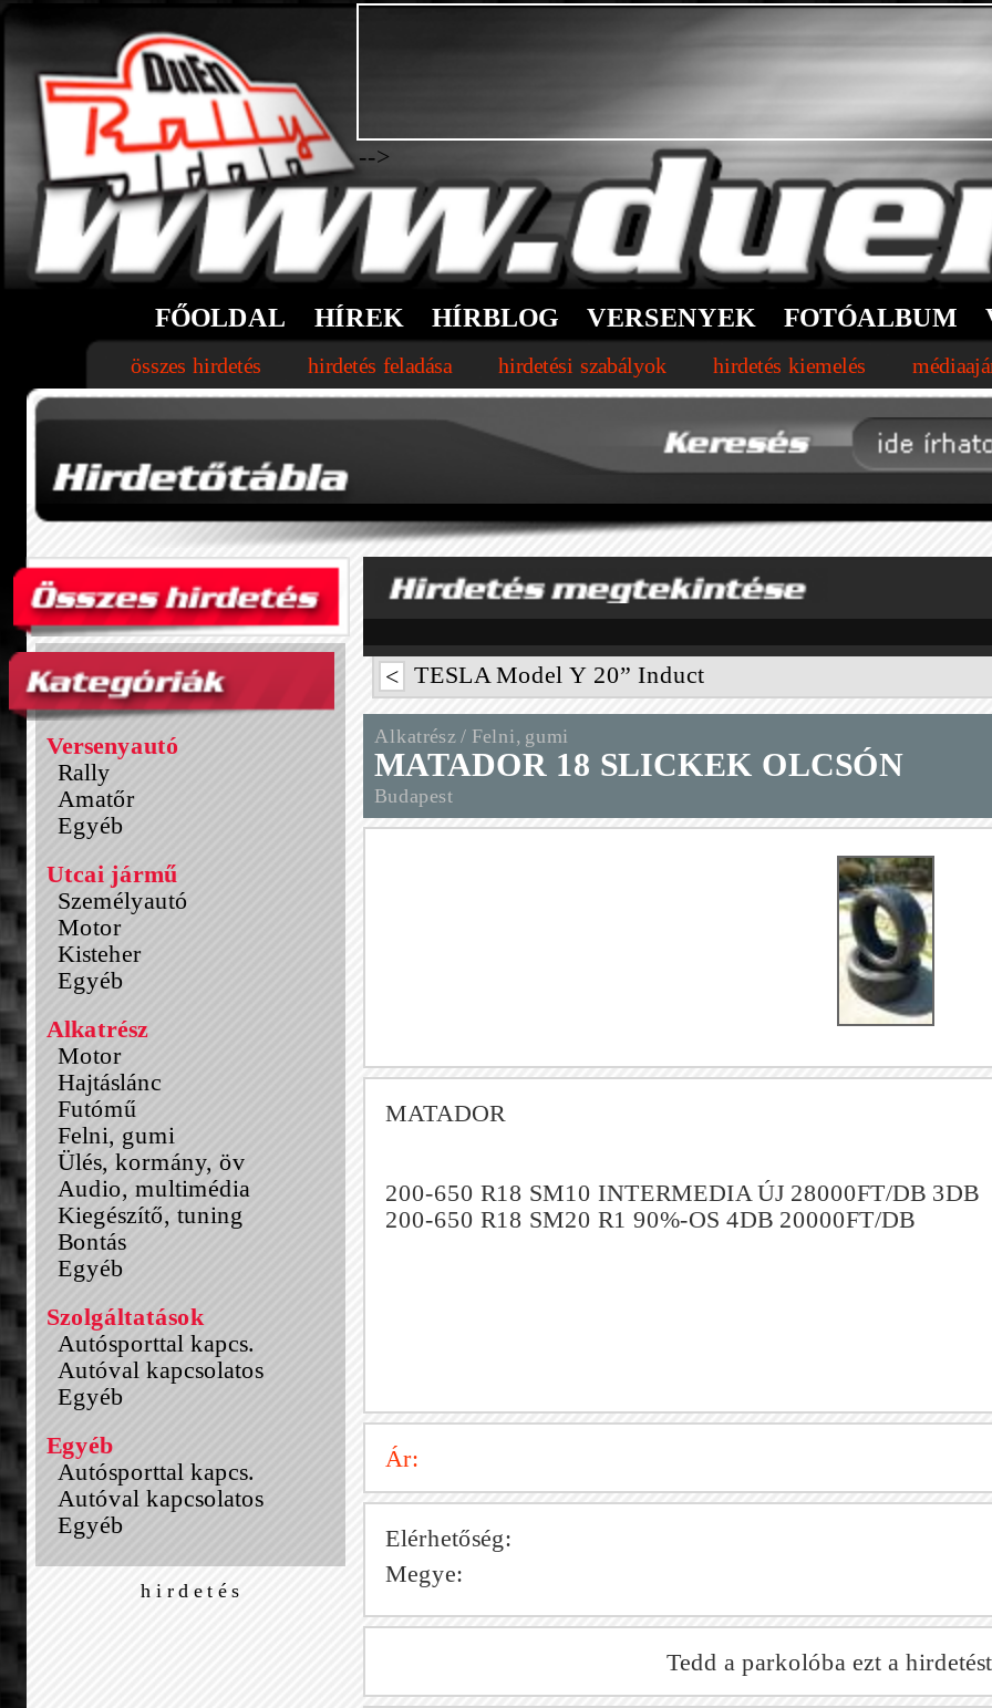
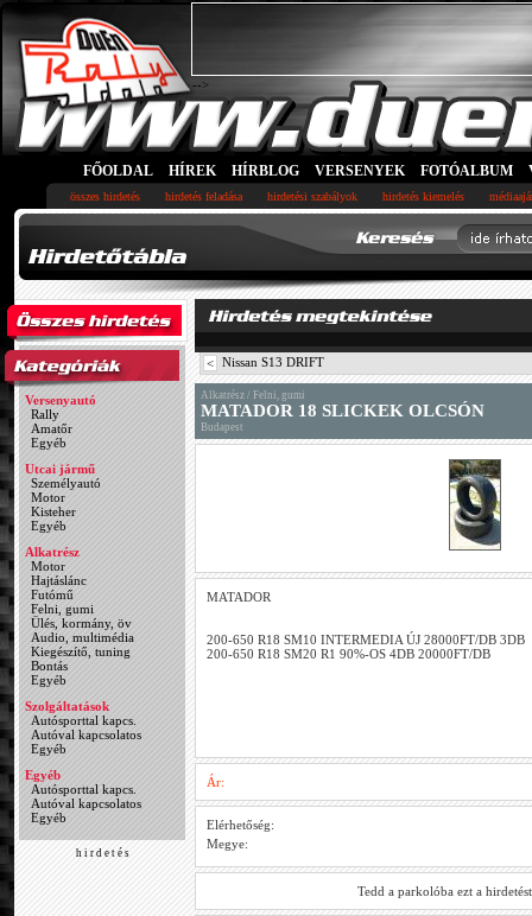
[385,661,704,690] < TESLA Model Y 20” Induct -> [207,355,324,370] < Nissan S13 DRIFT

